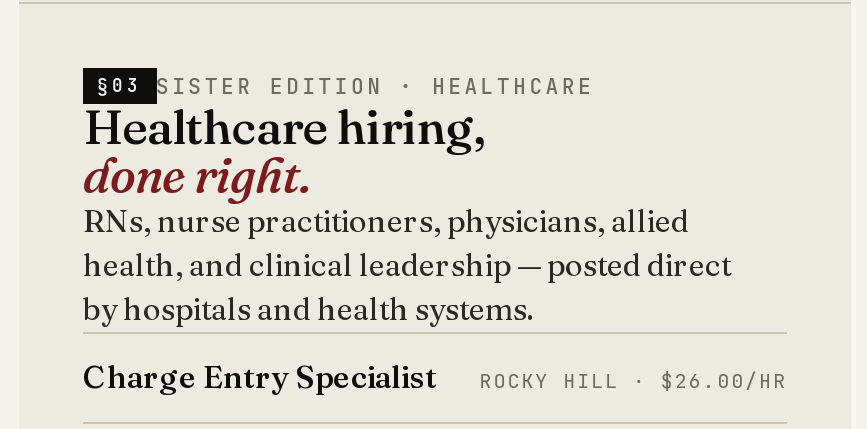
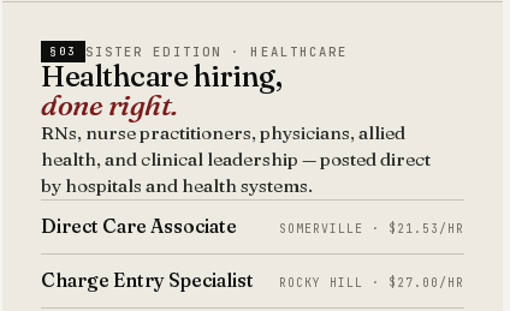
none -> [41,215,464,238] Direct Care Associate | SOMERVILLE · $21.53/HR
[83,359,787,397] Charge Entry Specialist ROCKY HILL · $26.00/HR -> [41,269,464,292] Charge Entry Specialist ROCKY HILL · $27.00/HR

